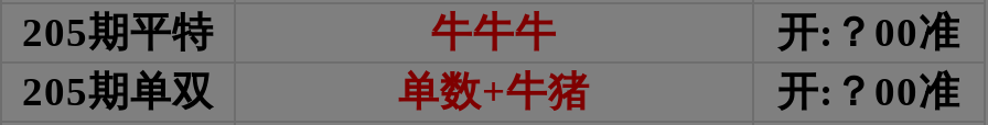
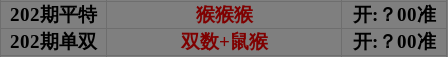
[22,9,557,55] 205期平特 | 牛牛牛 -> [10,4,252,25] 202期平特 | 猴猴猴
[22,69,214,115] 205期单双 -> [10,31,97,52] 202期单双
[398,69,590,115] 单数+牛猪 -> [180,31,267,52] 双数+鼠猴

